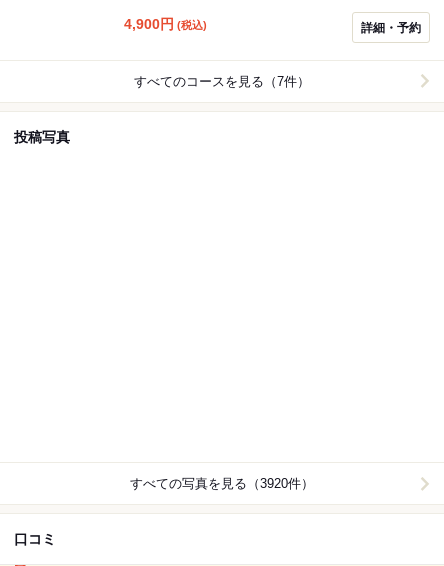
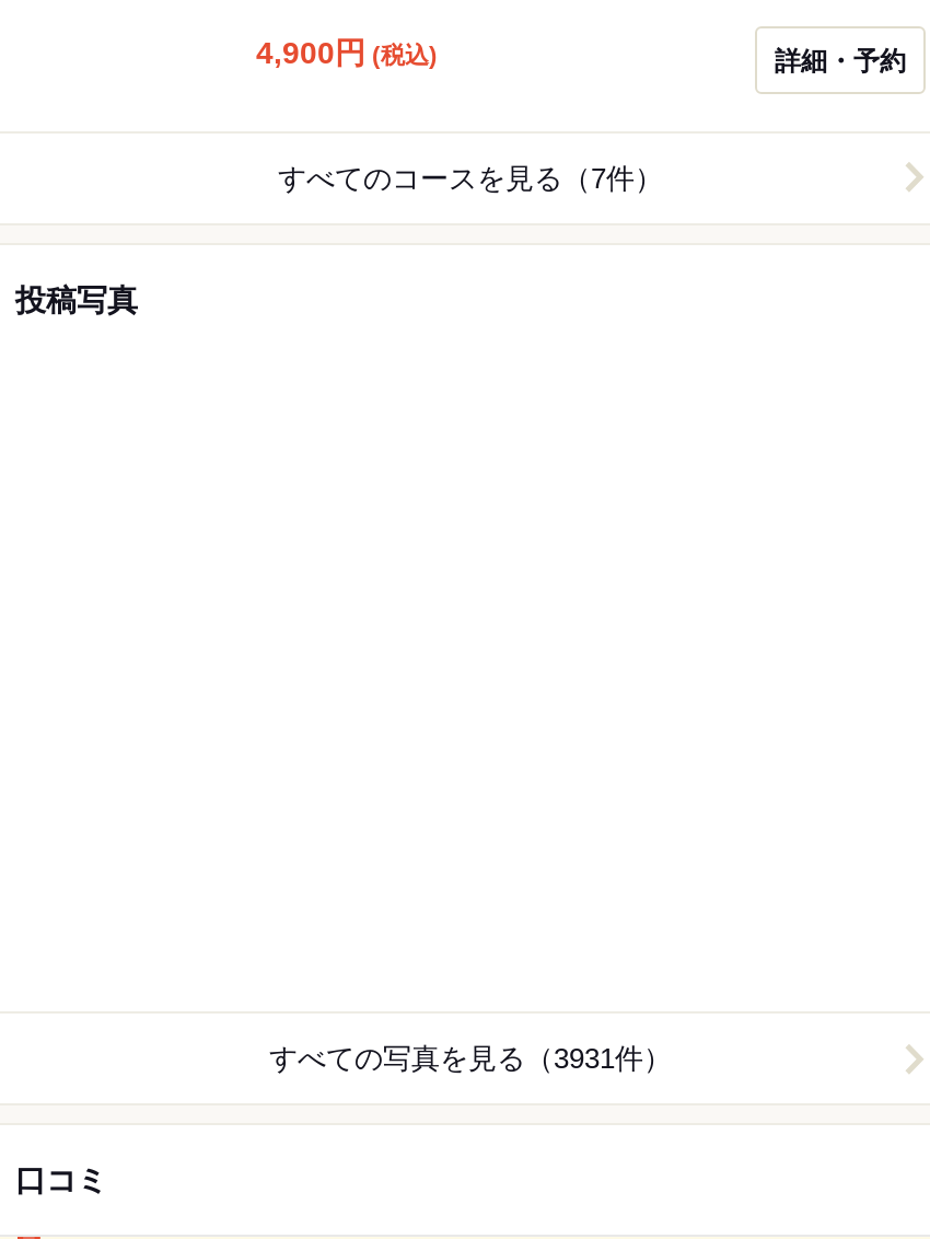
[130,476,314,491] すべての写真を見る（3920件） -> [269,1042,672,1075] すべての写真を見る（3931件）

